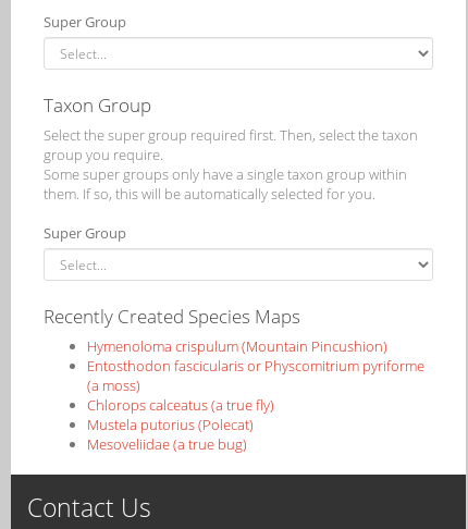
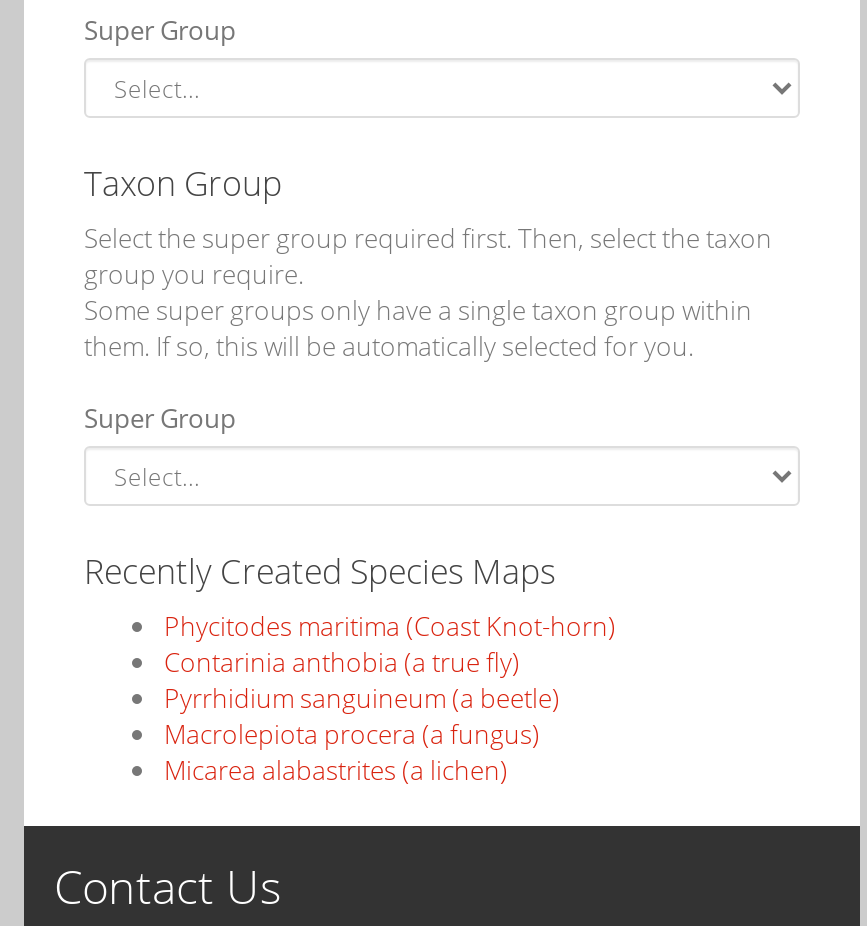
[87,336,424,454] Hymenoloma crispulum (Mountain Pincushion) | Entosthodon fascicularis or Physcomitrium pyriforme | (a moss) | Chlorops calceatus (a true fly) | Mustela putorius (Polecat) | Mesoveliidae (a true bug) -> [164,608,616,788] Phycitodes maritima (Coast Knot-horn) | Contarinia anthobia (a true fly) | Pyrrhidium sanguineum (a beetle) | Macrolepiota procera (a fungus) | Micarea alabastrites (a lichen)

